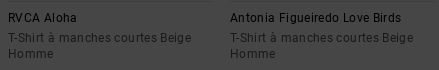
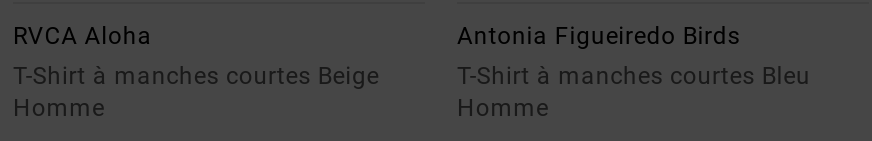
[230,11,413,45] Antonia Figueiredo Love Birds | T-Shirt à manches courtes Beige -> [457,21,811,89] Antonia Figueiredo Birds | T-Shirt à manches courtes Bleu

